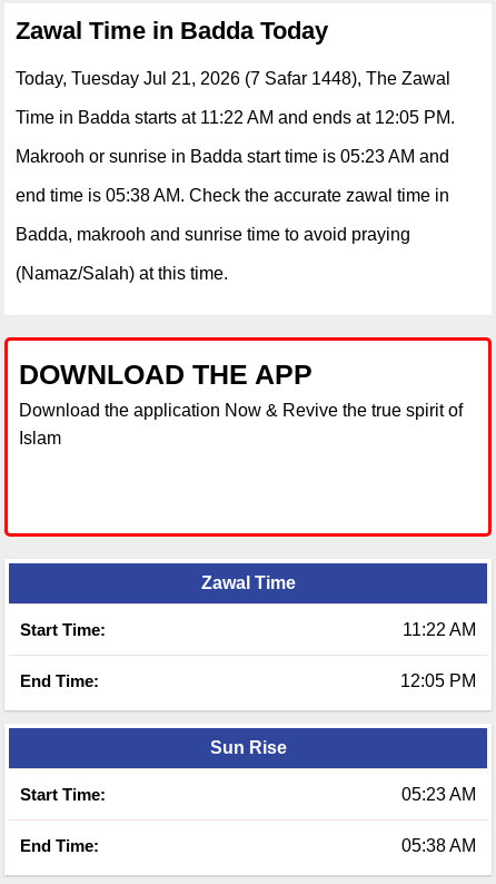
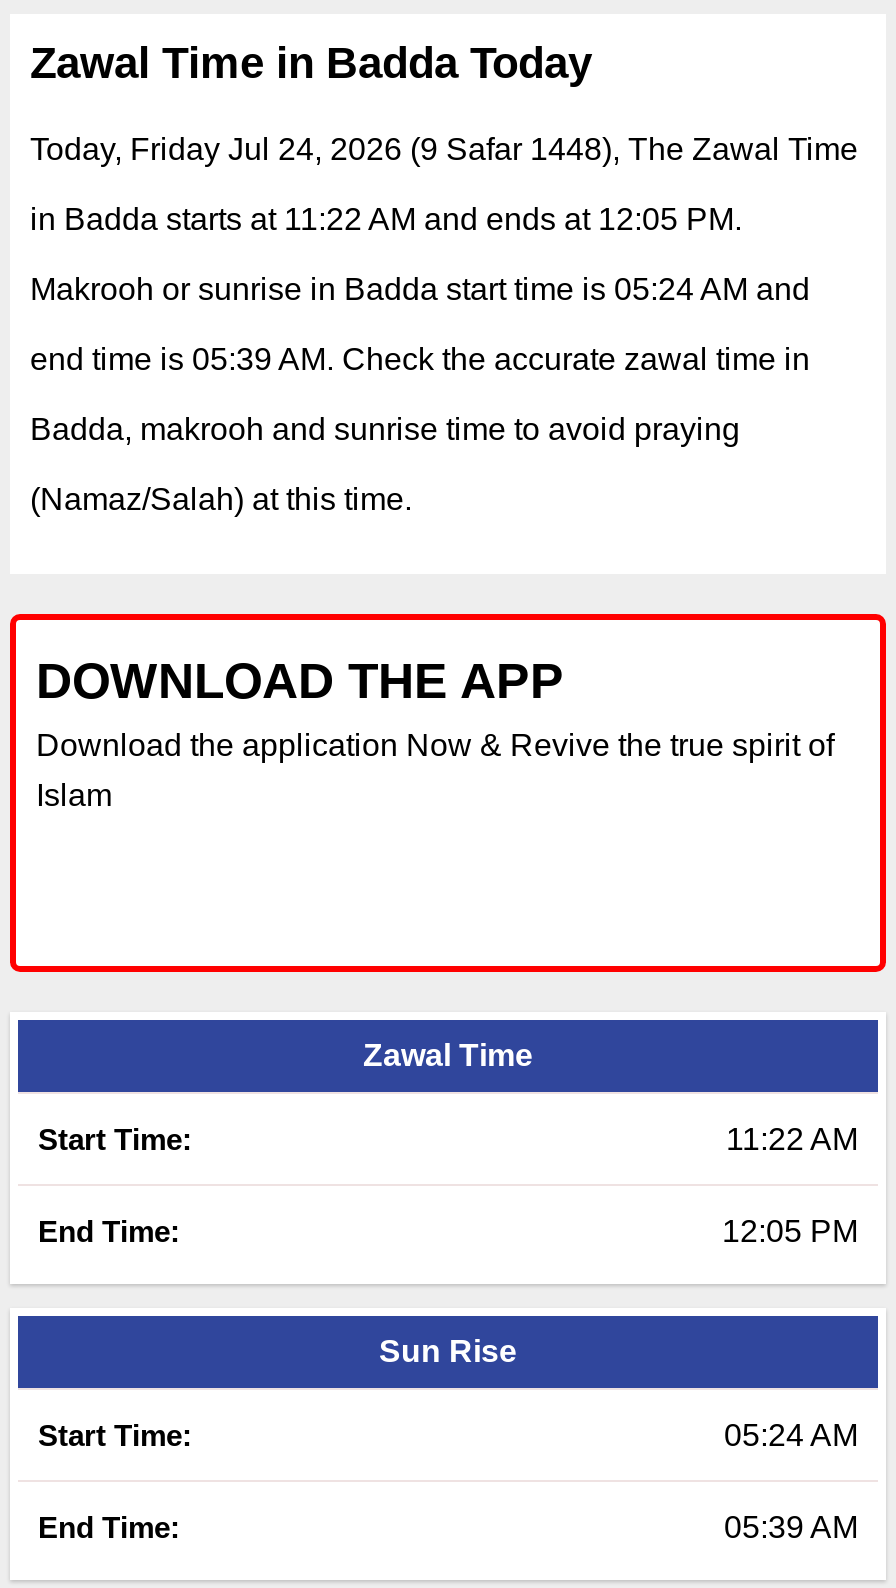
[16,69,450,88] Today, Tuesday Jul 21, 2026 (7 Safar 1448), The Zawal -> [30,132,858,166] Today, Friday Jul 24, 2026 (9 Safar 1448), The Zawal Time
[16,108,455,127] Time in Badda starts at 11:22 AM and ends at 12:05 PM. -> [30,202,742,236] in Badda starts at 11:22 AM and ends at 12:05 PM.
[16,147,449,166] Makrooh or sunrise in Badda start time is 05:23 AM and -> [30,272,810,306] Makrooh or sunrise in Badda start time is 05:24 AM and
[16,186,449,205] end time is 05:38 AM. Check the accurate zawal time in -> [30,342,810,376] end time is 05:39 AM. Check the accurate zawal time in
[401,785,476,804] 05:23 AM -> [724,1418,858,1452] 05:24 AM
[401,836,476,855] 05:38 AM -> [724,1510,858,1544] 05:39 AM

